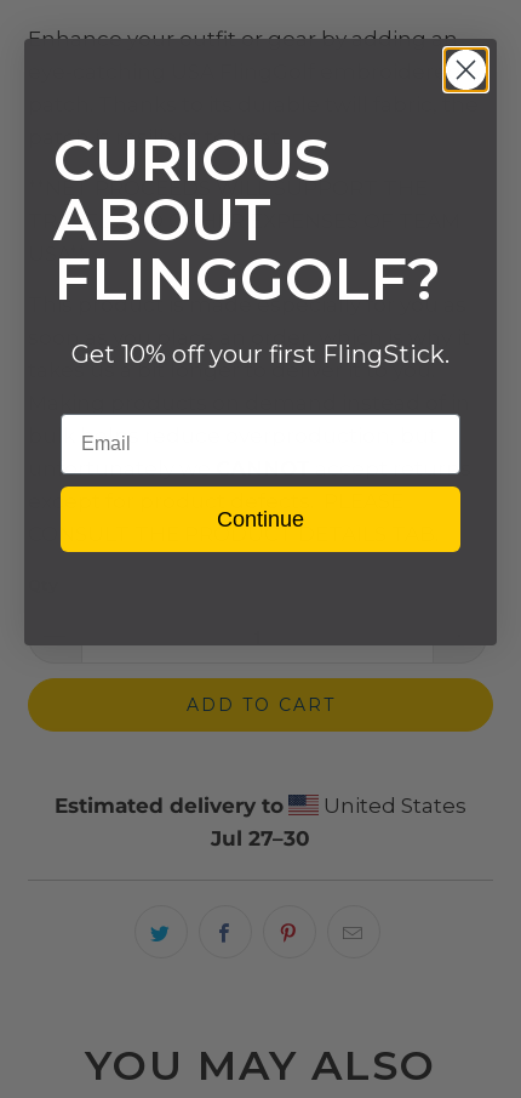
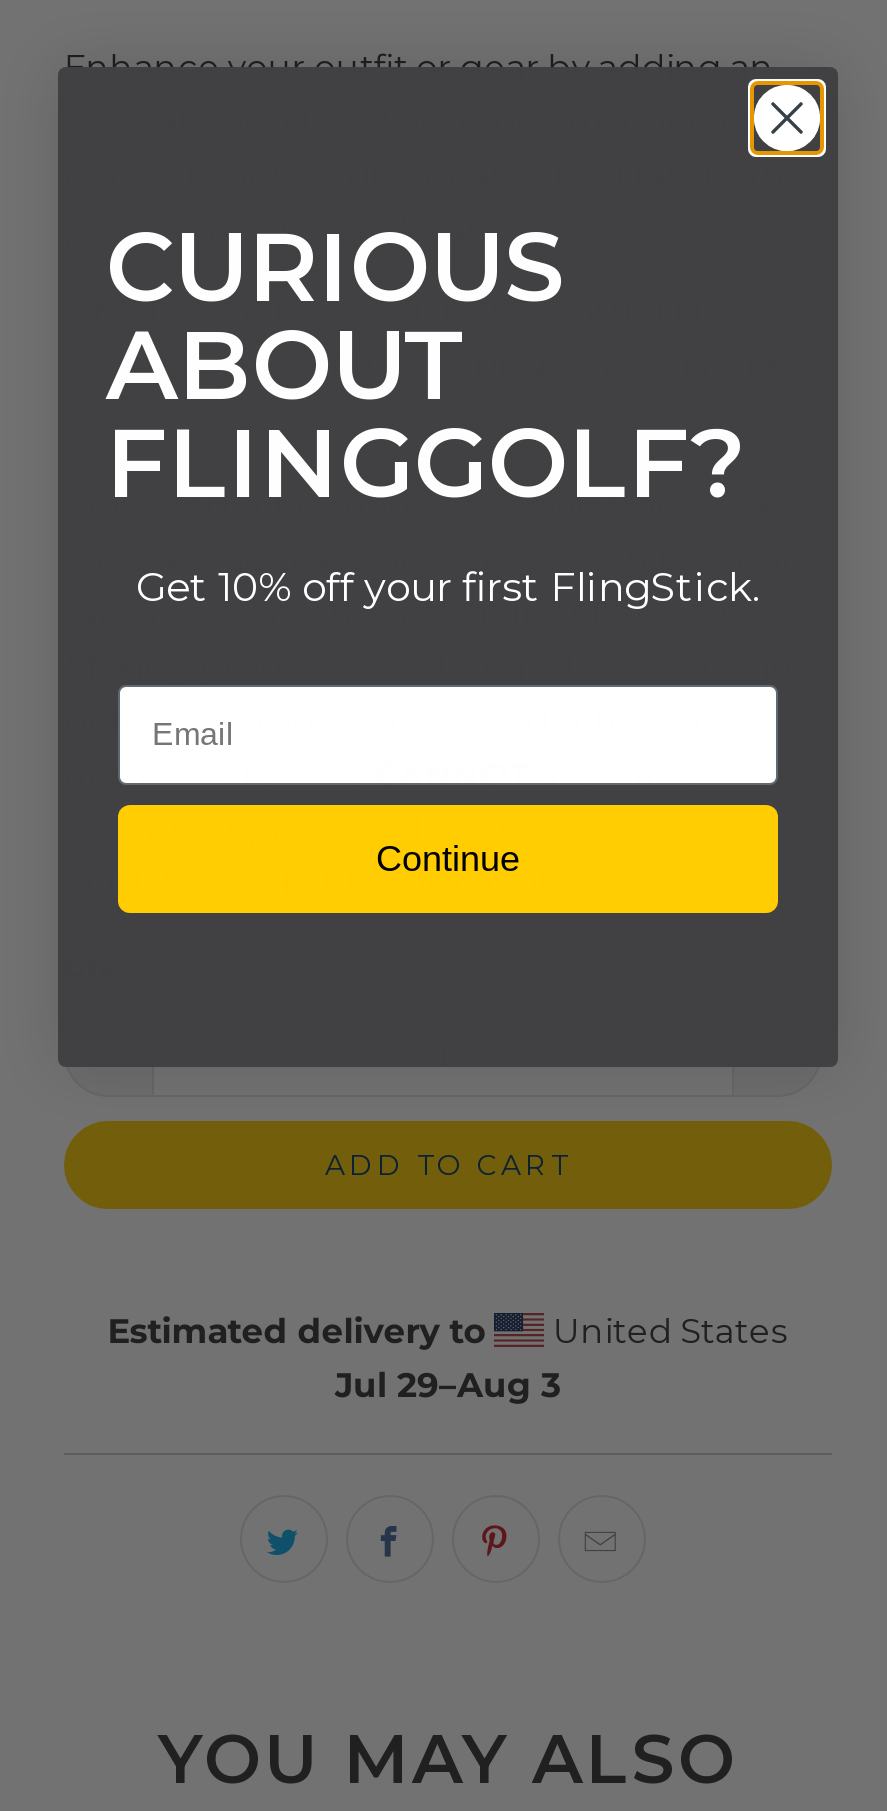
[211,826,310,850] Jul 27–30 -> [335,1364,561,1404] Jul 29–Aug 3

